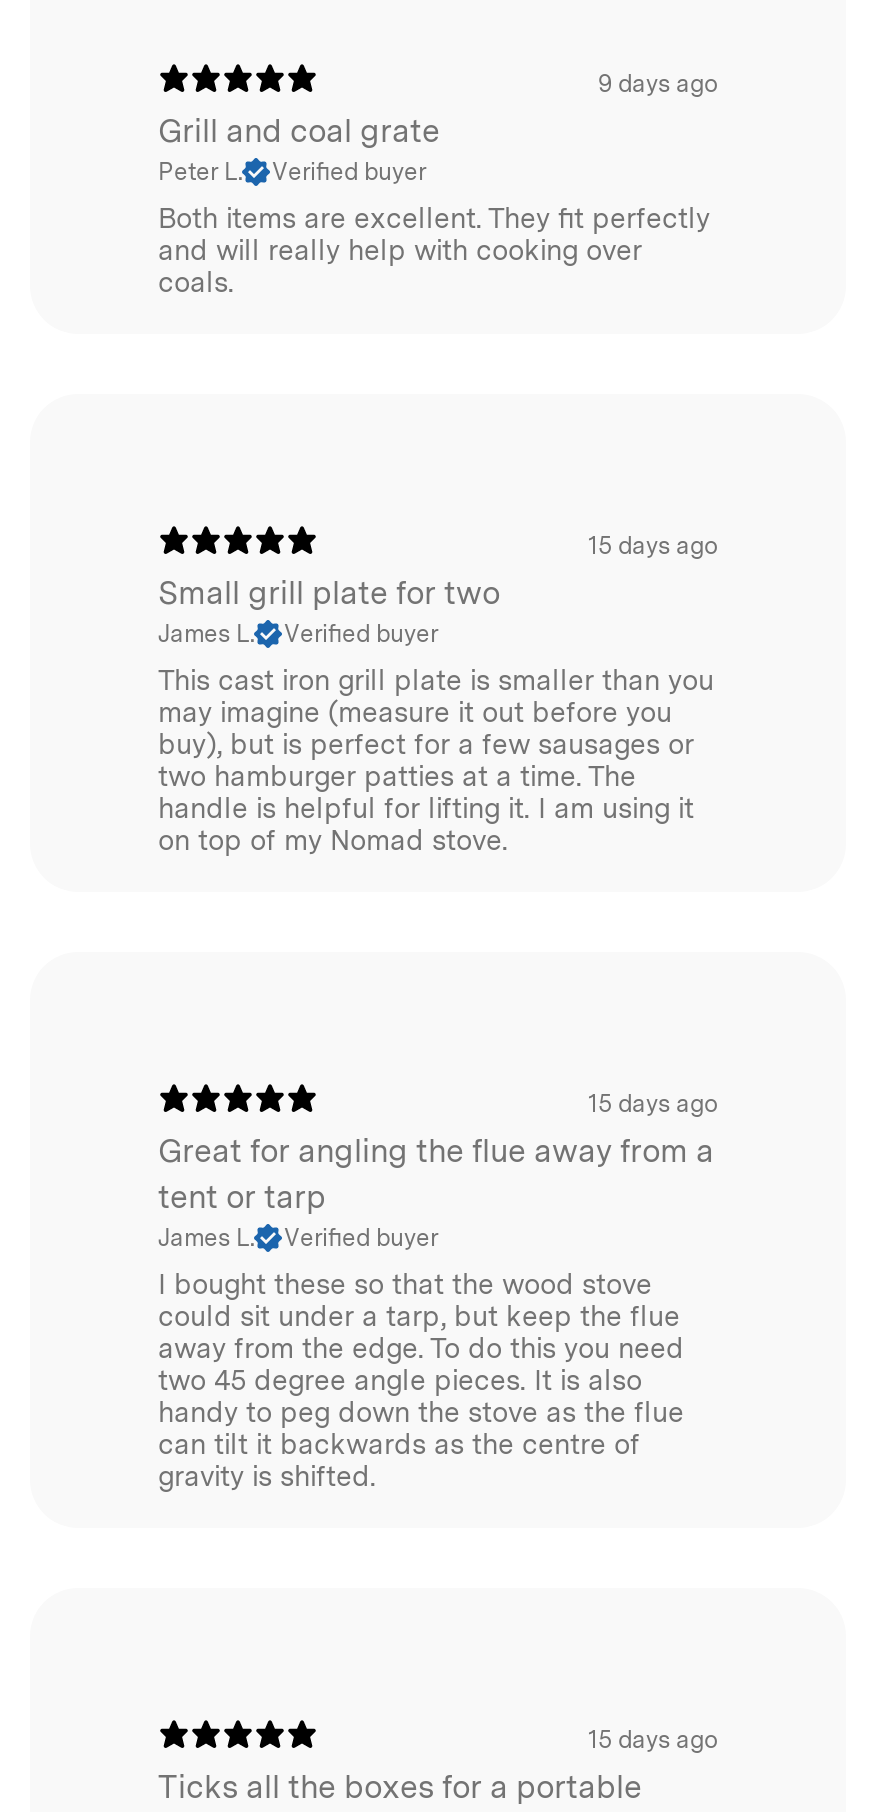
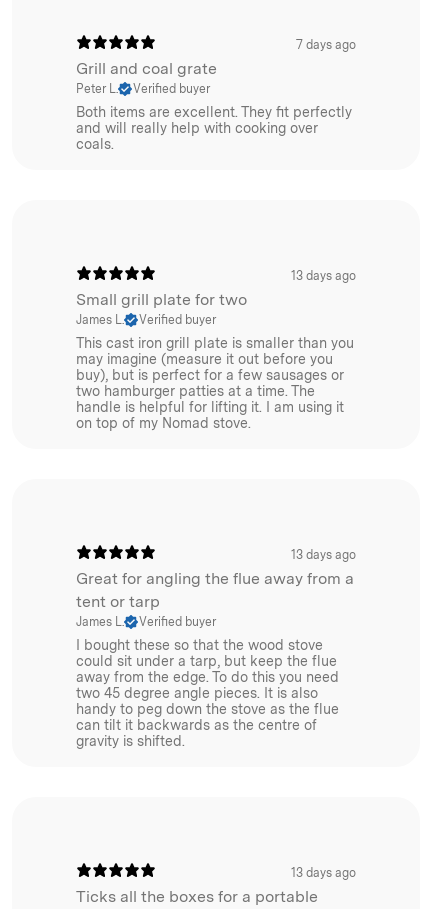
[598,68,718,98] 9 days ago -> [296,37,356,52] 7 days ago
[588,530,718,560] 15 days ago -> [291,268,356,283] 13 days ago
[588,1088,718,1118] 15 days ago -> [291,547,356,562] 13 days ago
[588,1724,718,1754] 15 days ago -> [291,865,356,880] 13 days ago

